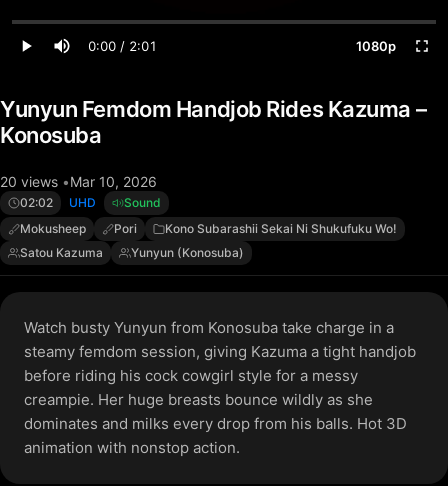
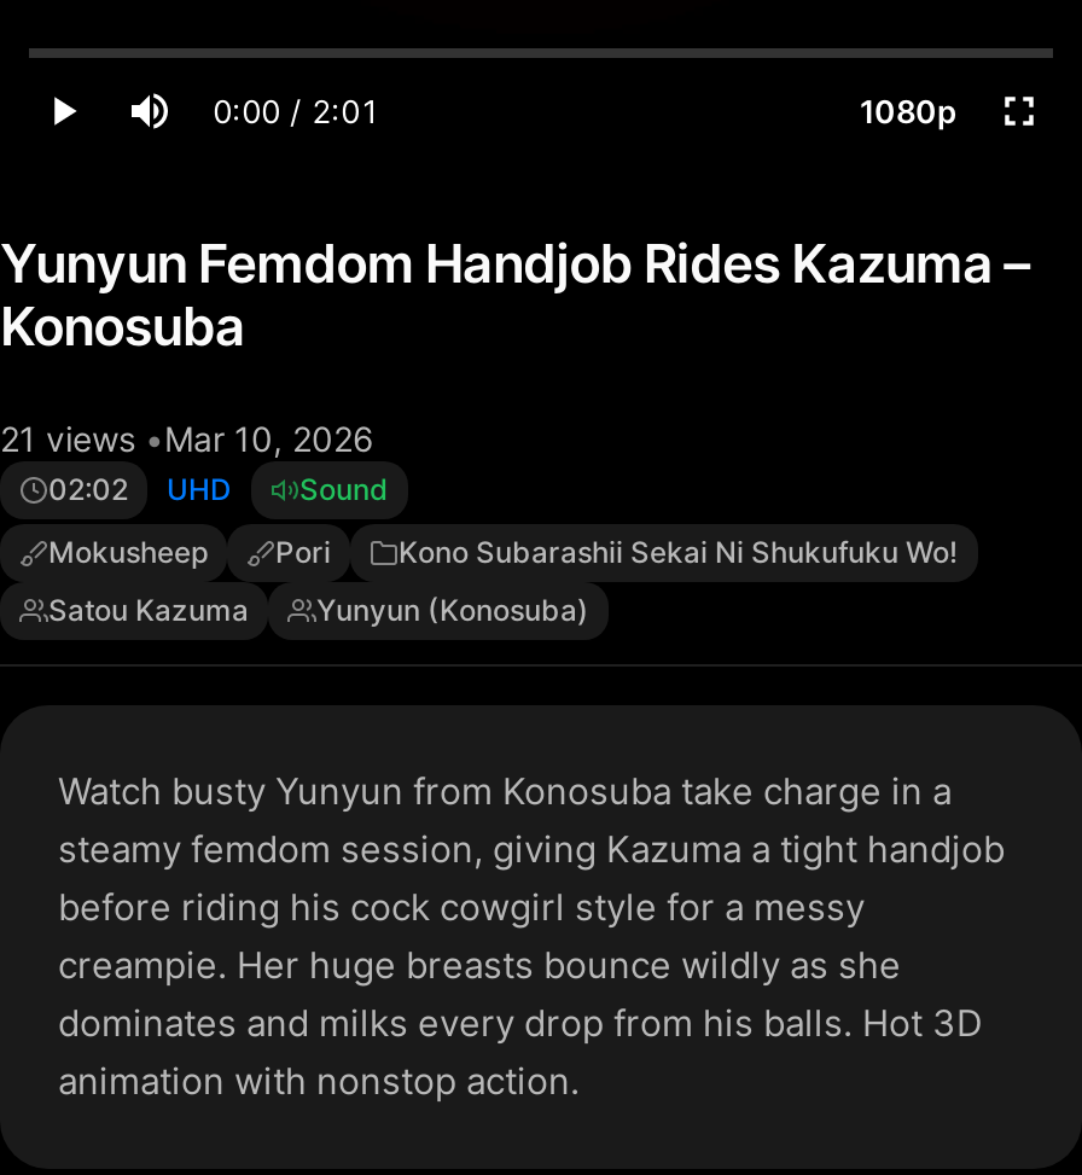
[0,173,157,190] 20 views Mar 10, 2026 -> [0,418,374,459] 21 views Mar 10, 2026

